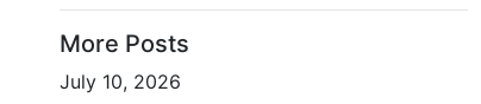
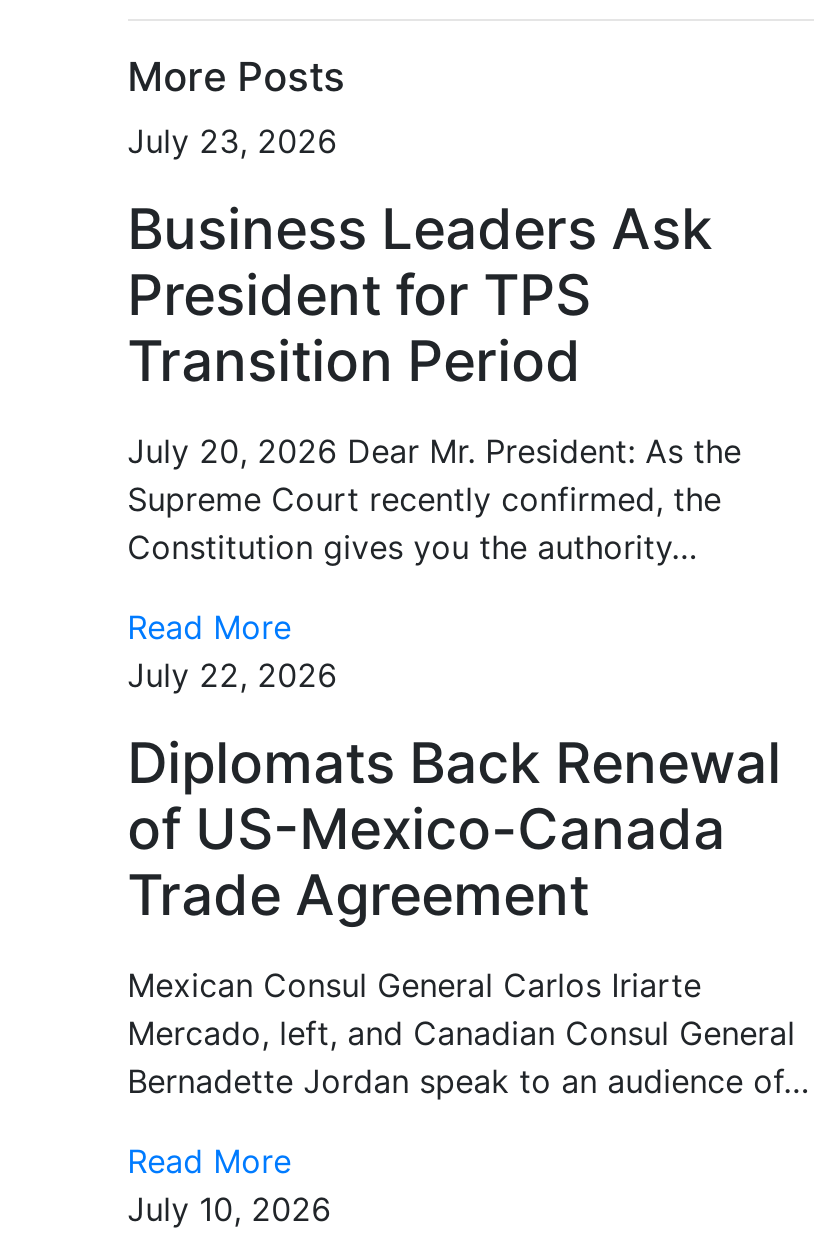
none -> [127,121,809,1181] July 23, 2026 | Business Leaders Ask | President for TPS | Transition Period | July 20, 2026 Dear Mr. President: As the | Supreme Court recently confirmed, the | Constitution gives you the authority… | Read More | July 22, 2026 | Diplomats Back Renewal | of US-Mexico-Canada | Trade Agreement | Mexican Consul General Carlos Iriarte | Mercado, left, and Canadian Consul General | Bernadette Jordan speak to an audience of… | Read More

